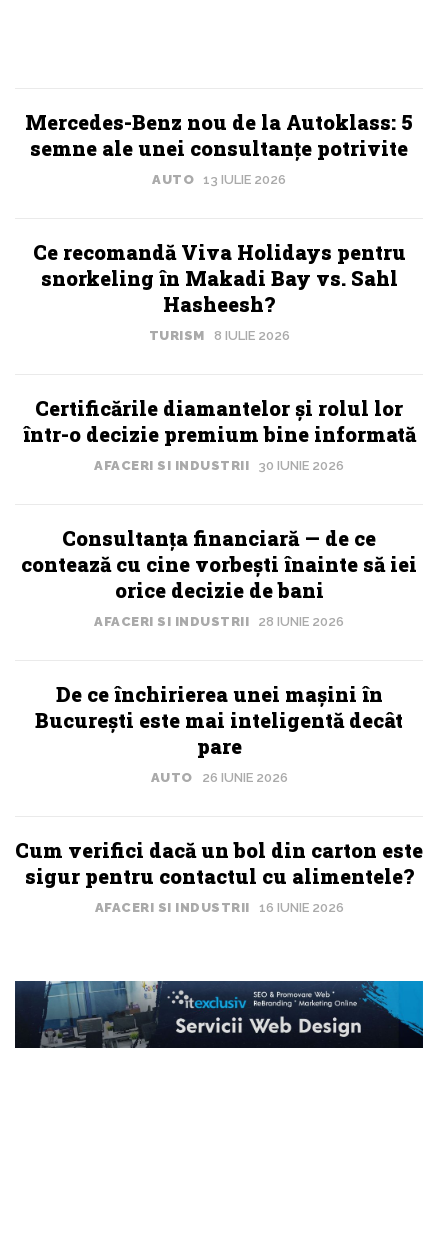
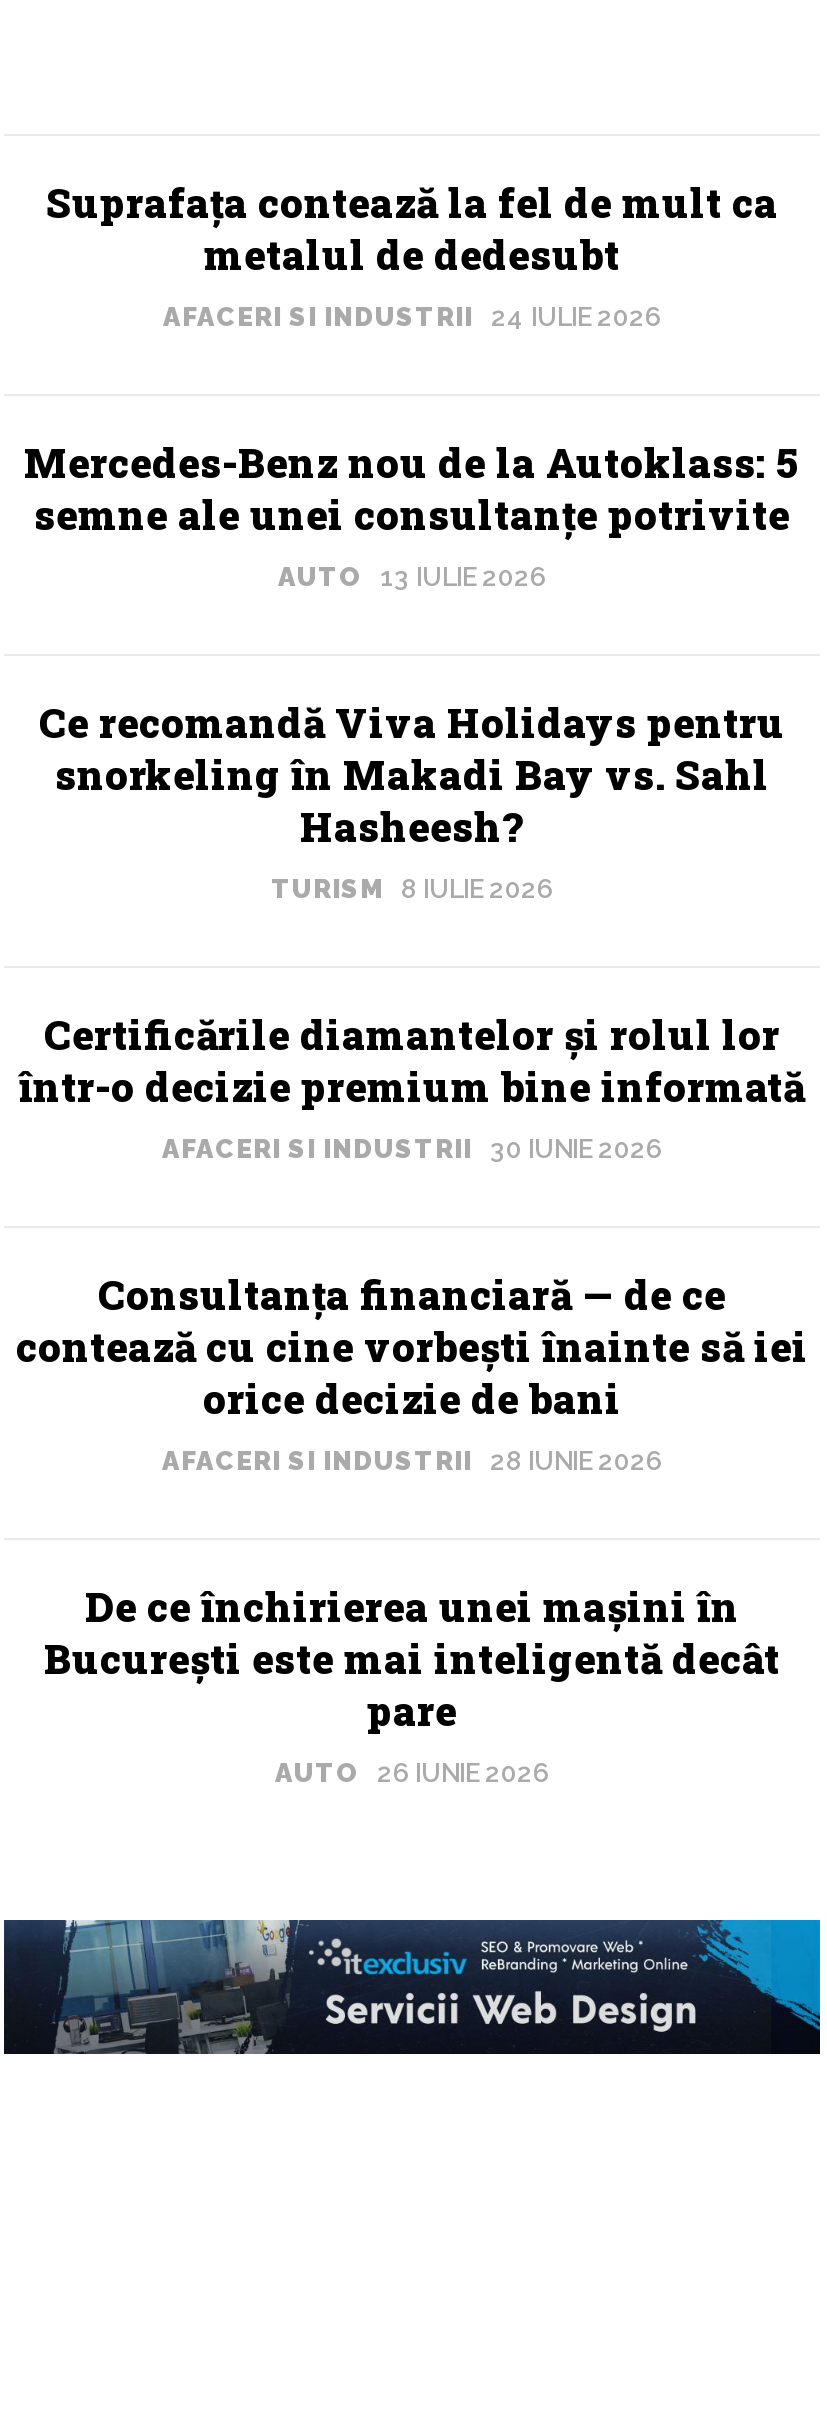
none -> [46,176,778,332] Suprafața contează la fel de mult ca | metalul de dedesubt | AFACERI SI INDUSTRII 24 IULIE 2026
moved [21,109,417,785] -> [16,436,808,1788]: Mercedes-Benz nou de la Autoklass: 5 | semne ale unei consultanțe potrivite | AUTO 13 IULIE 2026 | ... | pare | AUTO 26 IUNIE 2026
[15,837,423,915] Cum verifici dacă un bol din carton este | sigur pentru contactul cu alimentele? | AFACERI SI INDUSTRII 16 IUNIE 2026 -> none

